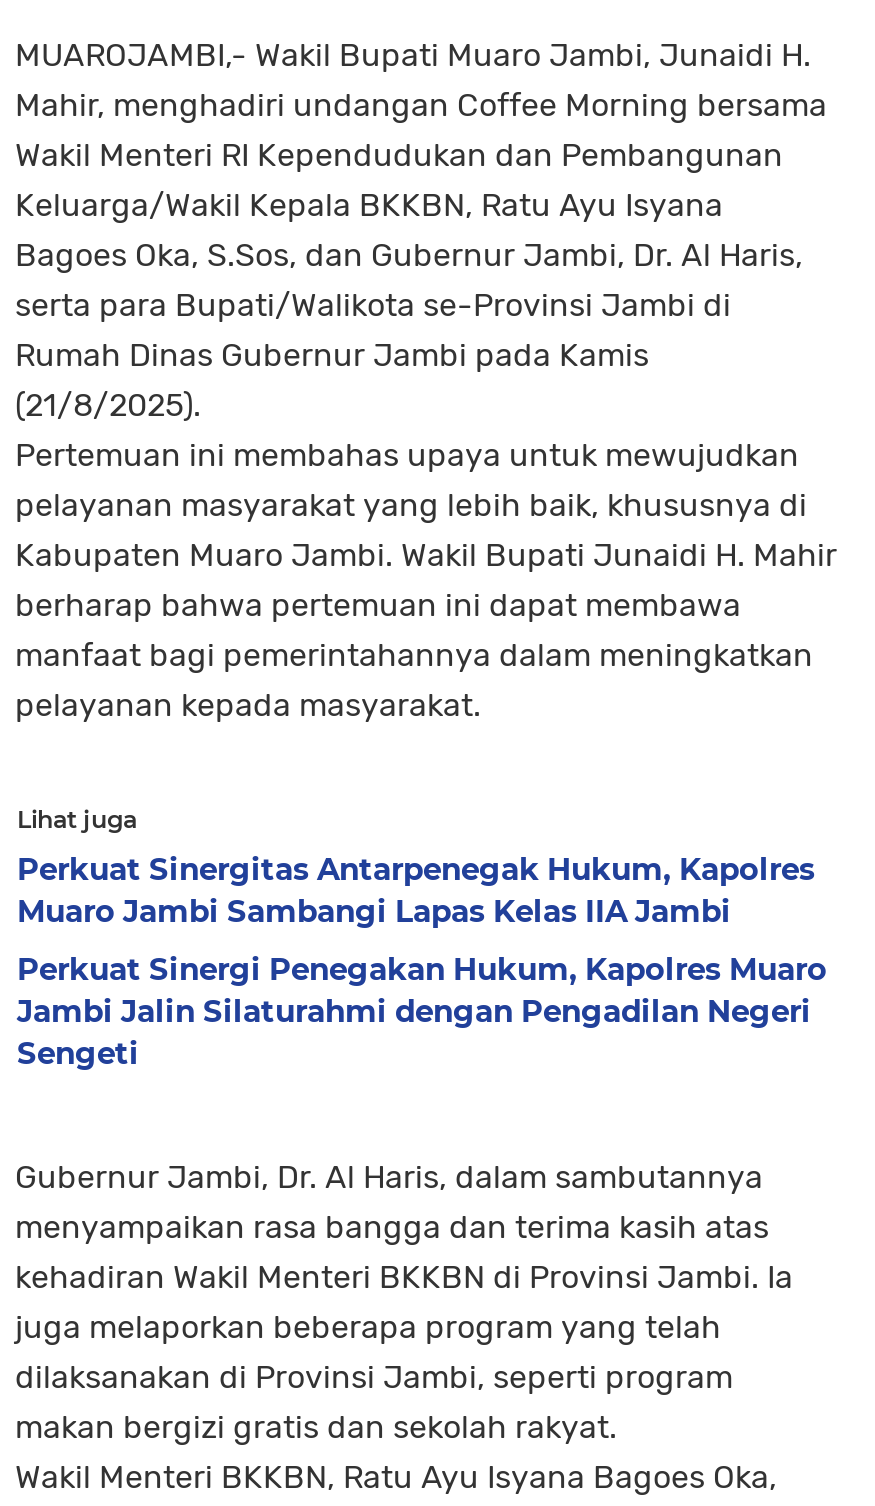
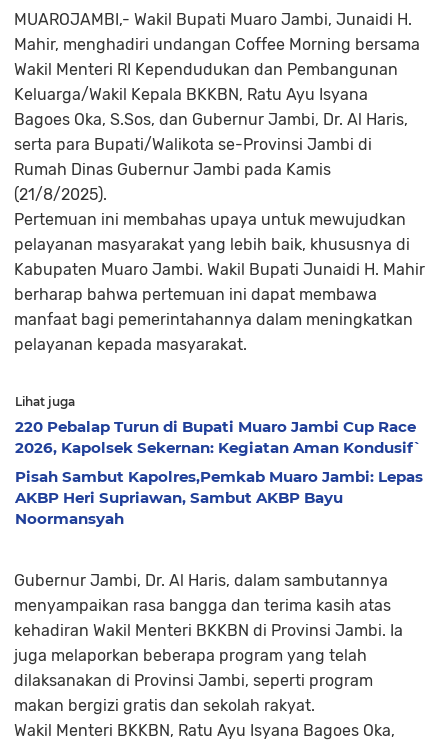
[17,851,815,931] Perkuat Sinergitas Antarpenegak Hukum, Kapolres | Muaro Jambi Sambangi Lapas Kelas IIA Jambi -> [15,417,422,457] 220 Pebalap Turun di Bupati Muaro Jambi Cup Race | 2026, Kapolsek Sekernan: Kegiatan Aman Kondusif`
[17,951,827,1073] Perkuat Sinergi Penegakan Hukum, Kapolres Muaro | Jambi Jalin Silaturahmi dengan Pengadilan Negeri | Sengeti -> [15,467,423,528] Pisah Sambut Kapolres,Pemkab Muaro Jambi: Lepas | AKBP Heri Supriawan, Sambut AKBP Bayu | Noormansyah

